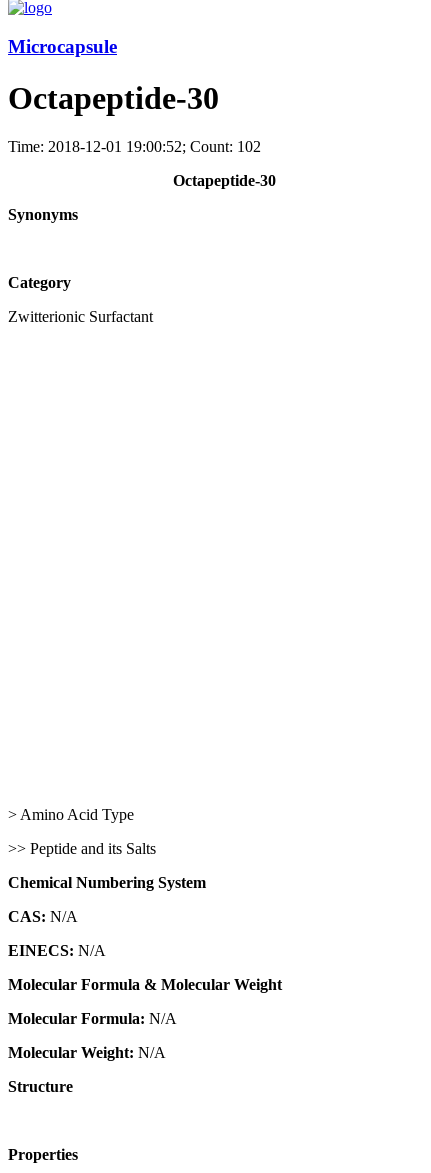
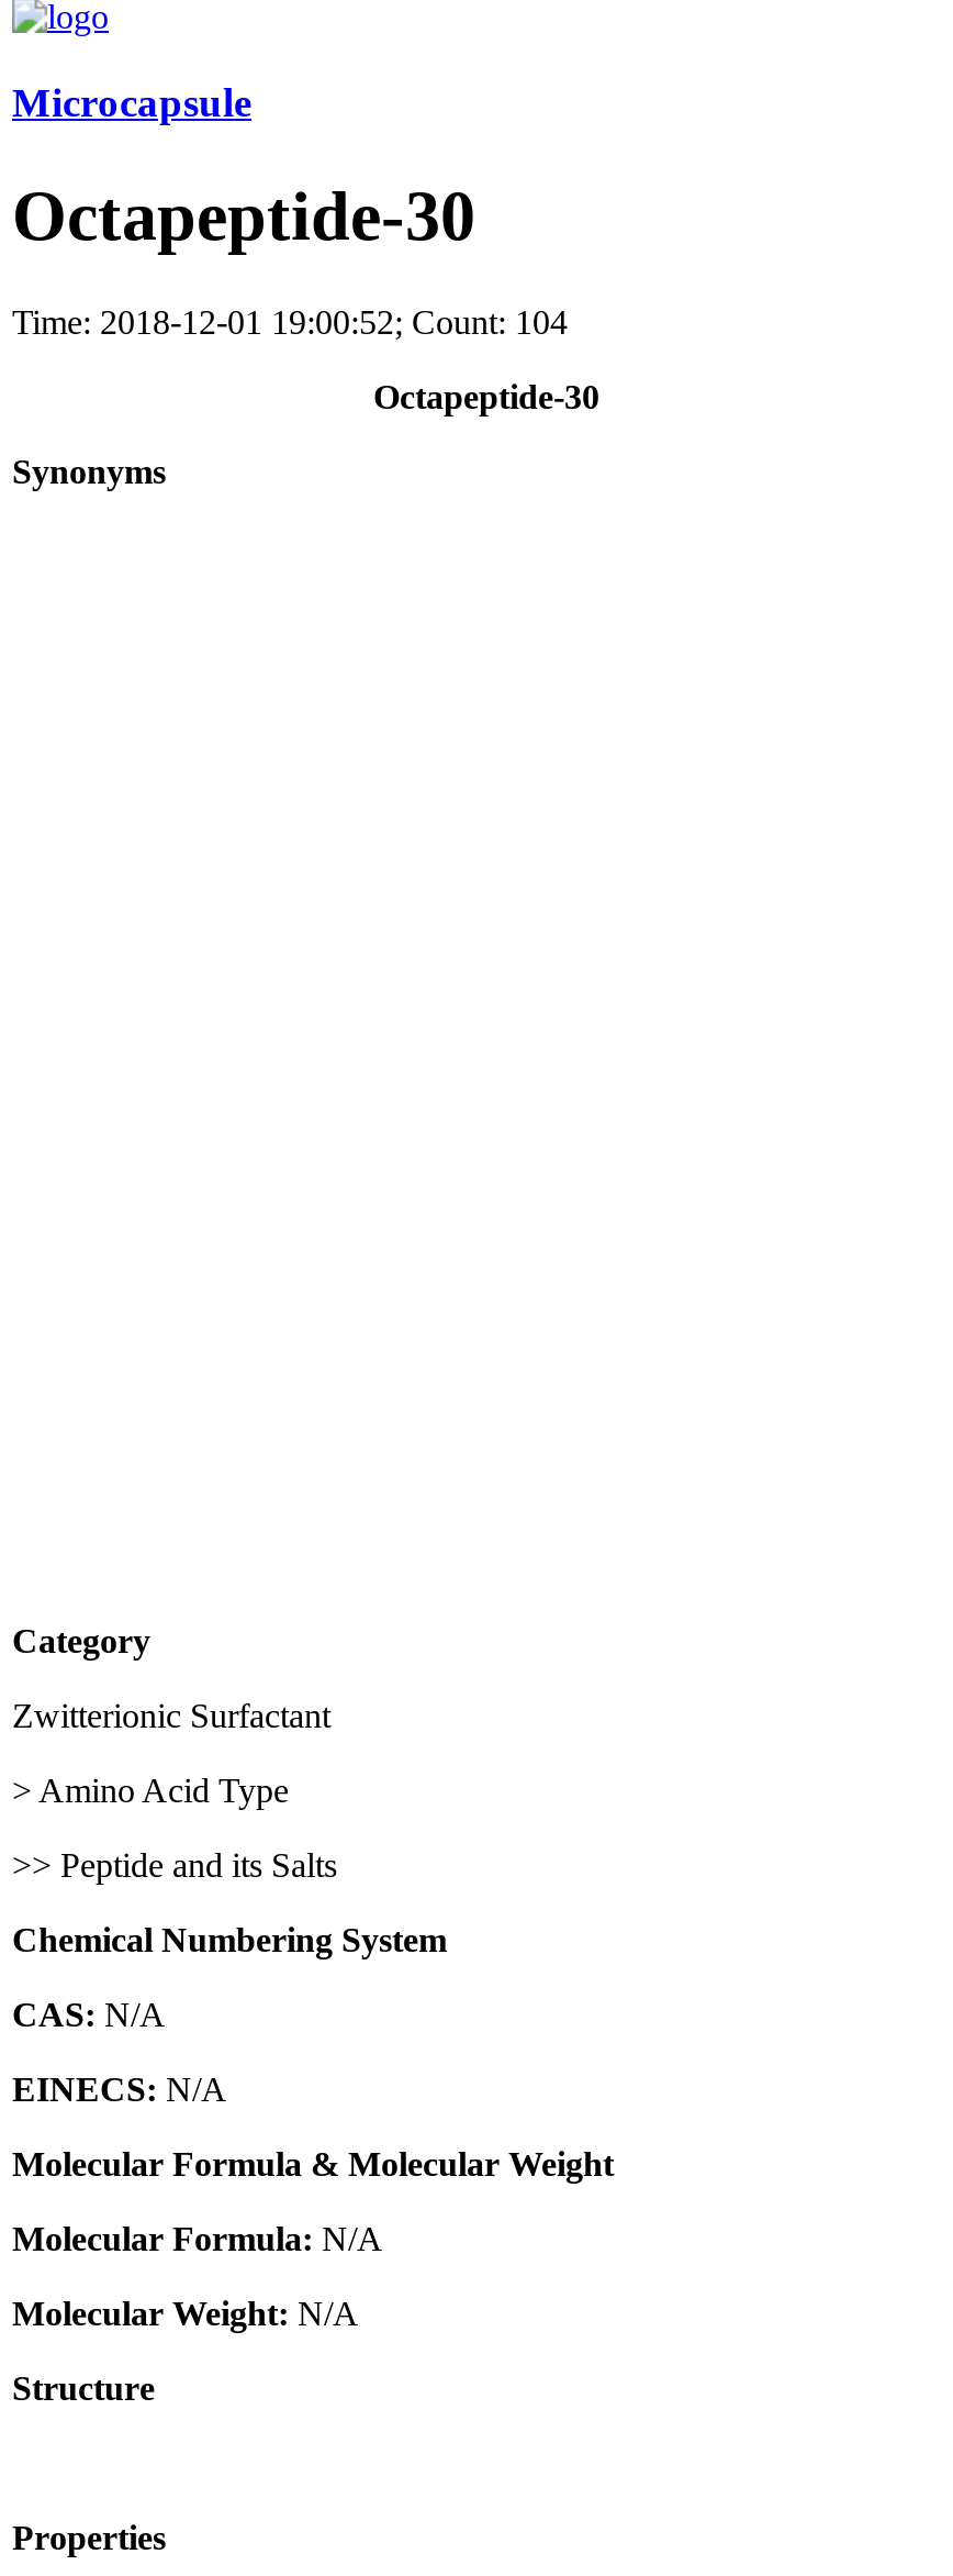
[8,138,261,155] Time: 2018-12-01 19:00:52; Count: 102 -> [12,303,568,341] Time: 2018-12-01 19:00:52; Count: 104
moved [8,274,153,325] -> [12,1622,330,1734]: Category | Zwitterionic Surfactant

